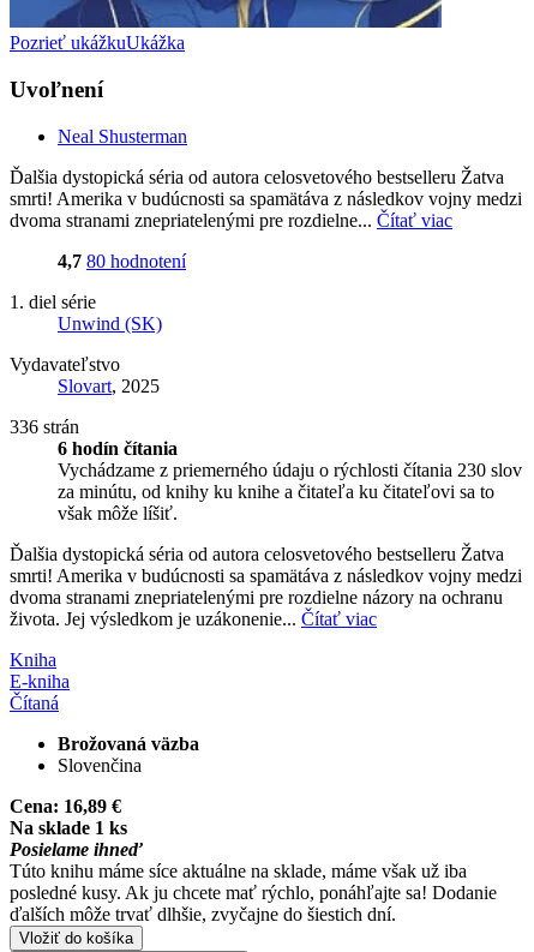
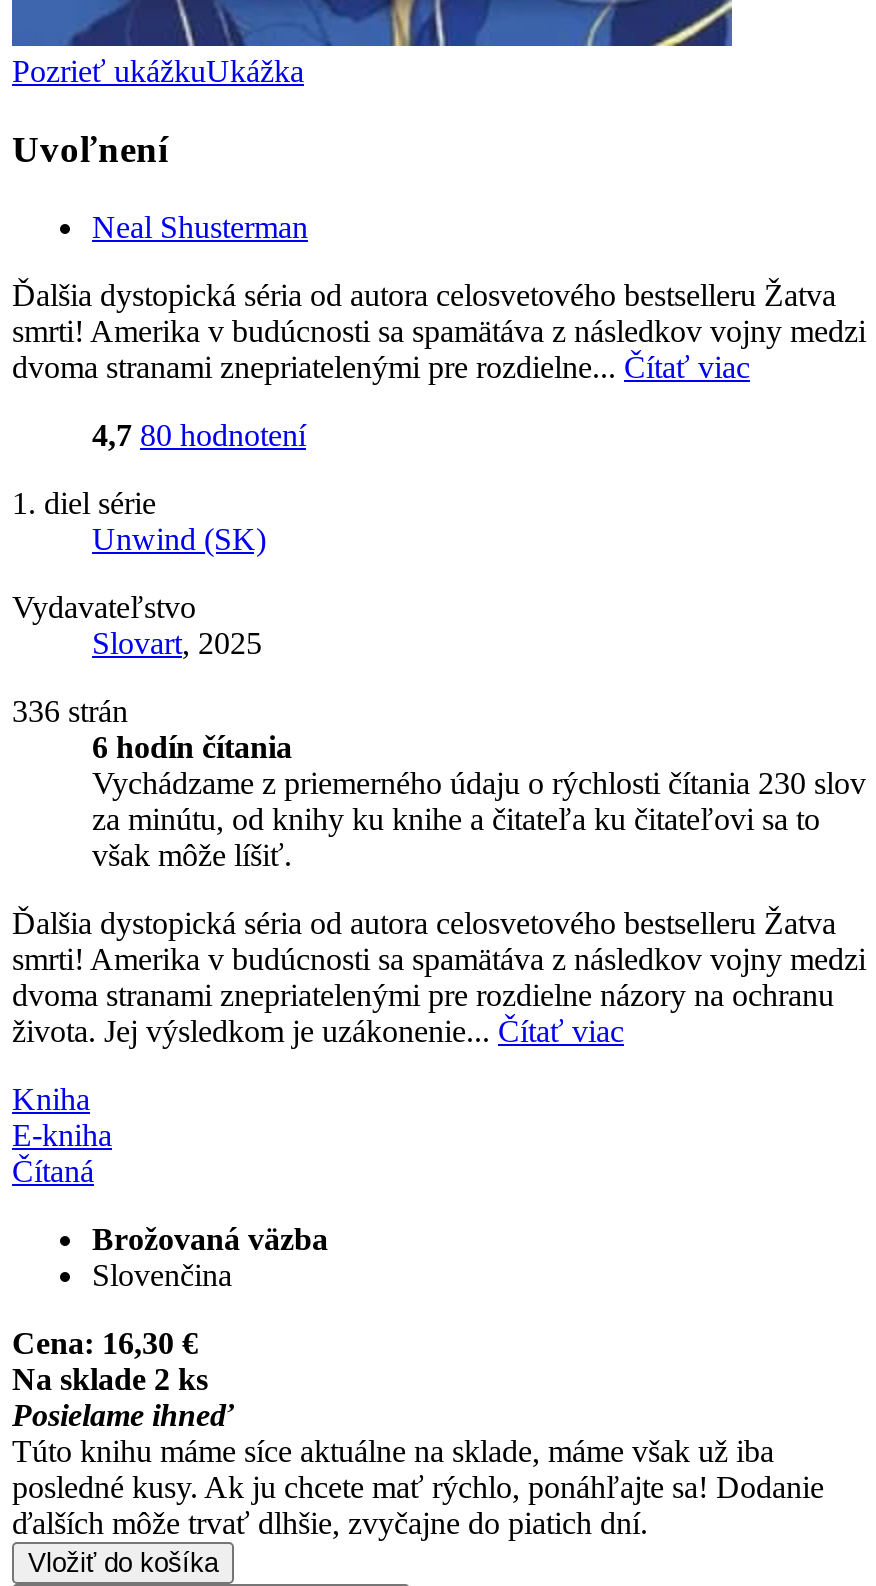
[10,796,121,816] Cena: 16,89 € -> [12,1326,198,1360] Cena: 16,30 €
[10,817,127,838] Na sklade 1 ks -> [12,1362,208,1396] Na sklade 2 ks
[10,904,396,924] ďalších môže trvať dlhšie, zvyčajne do šiestich dní. -> [12,1506,648,1540] ďalších môže trvať dlhšie, zvyčajne do piatich dní.

